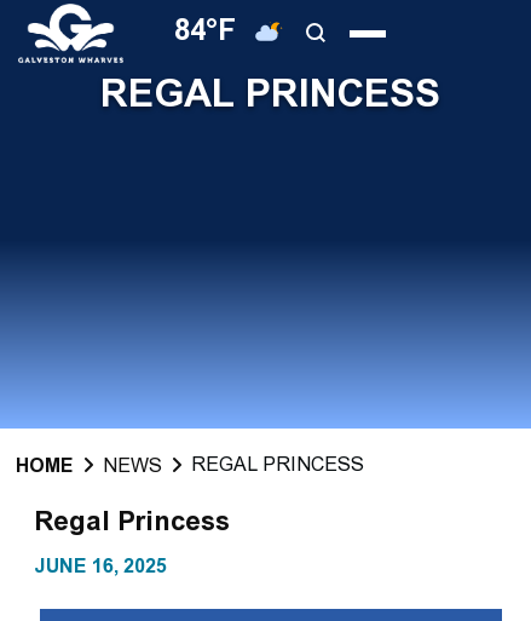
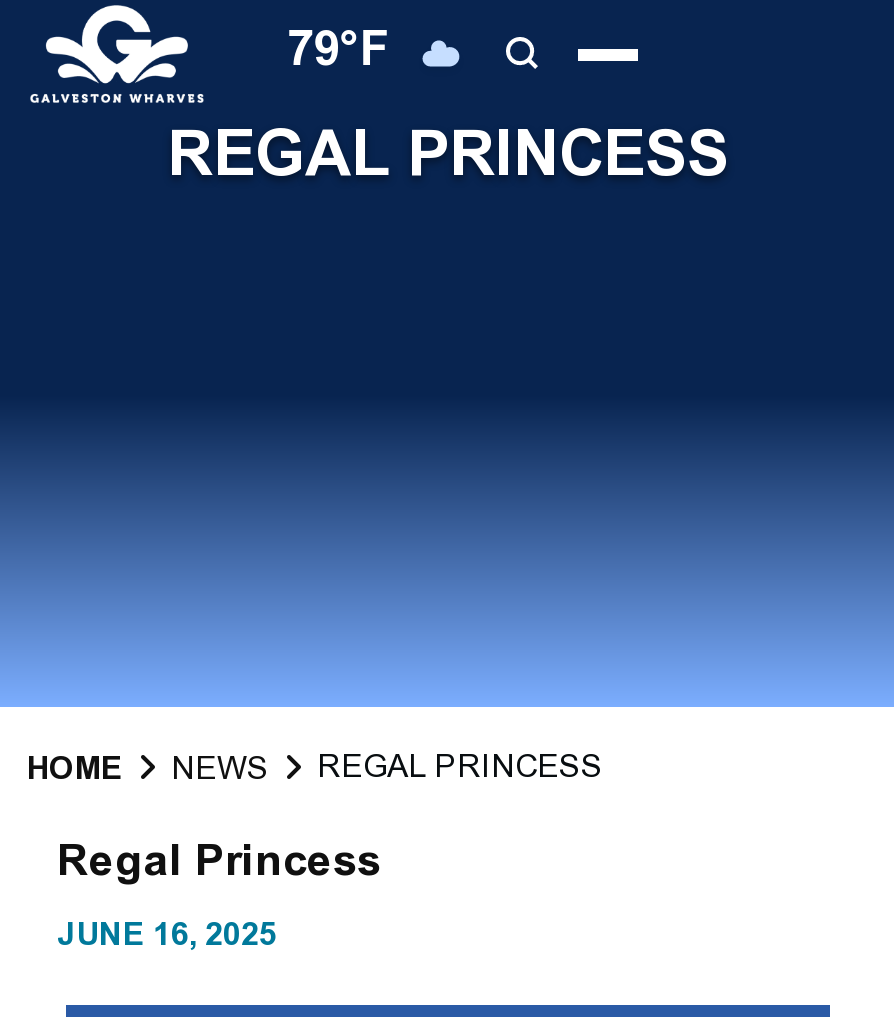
[174,19,236,48] 84°F -> [287,30,389,78] 79°F

